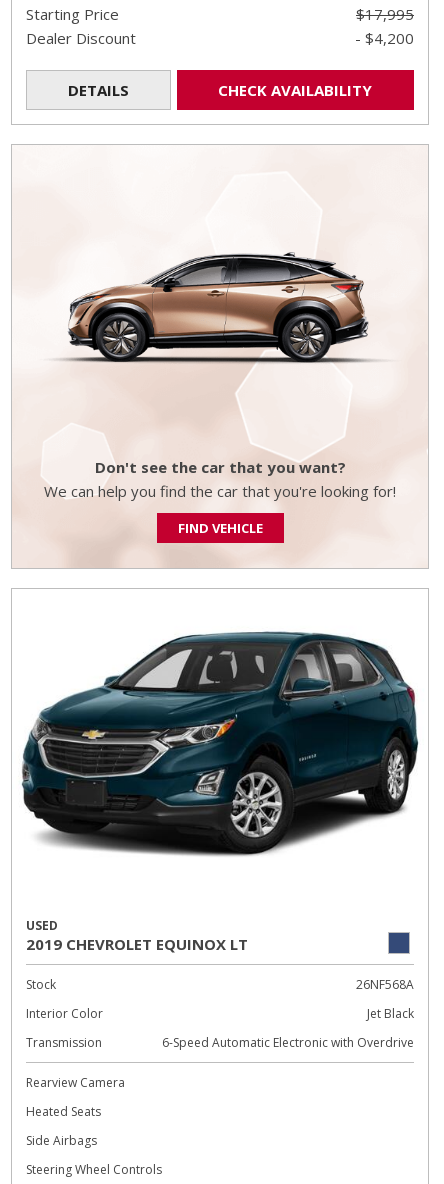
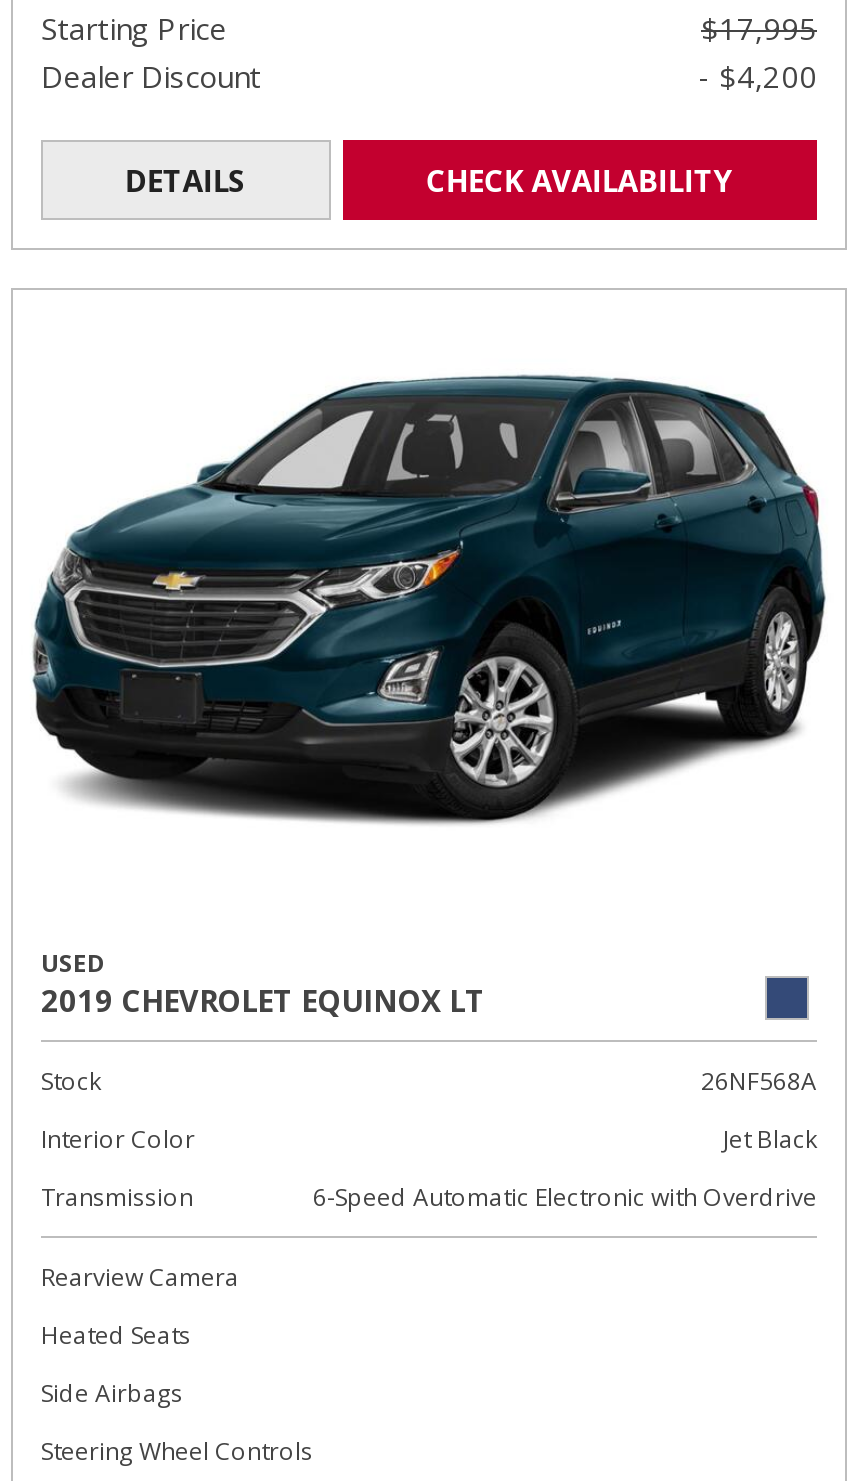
[13,251,426,568] [image] | Don't see the car that you want? | We can help you find the car that you're looking for! | FIND VEHICLE -> none

